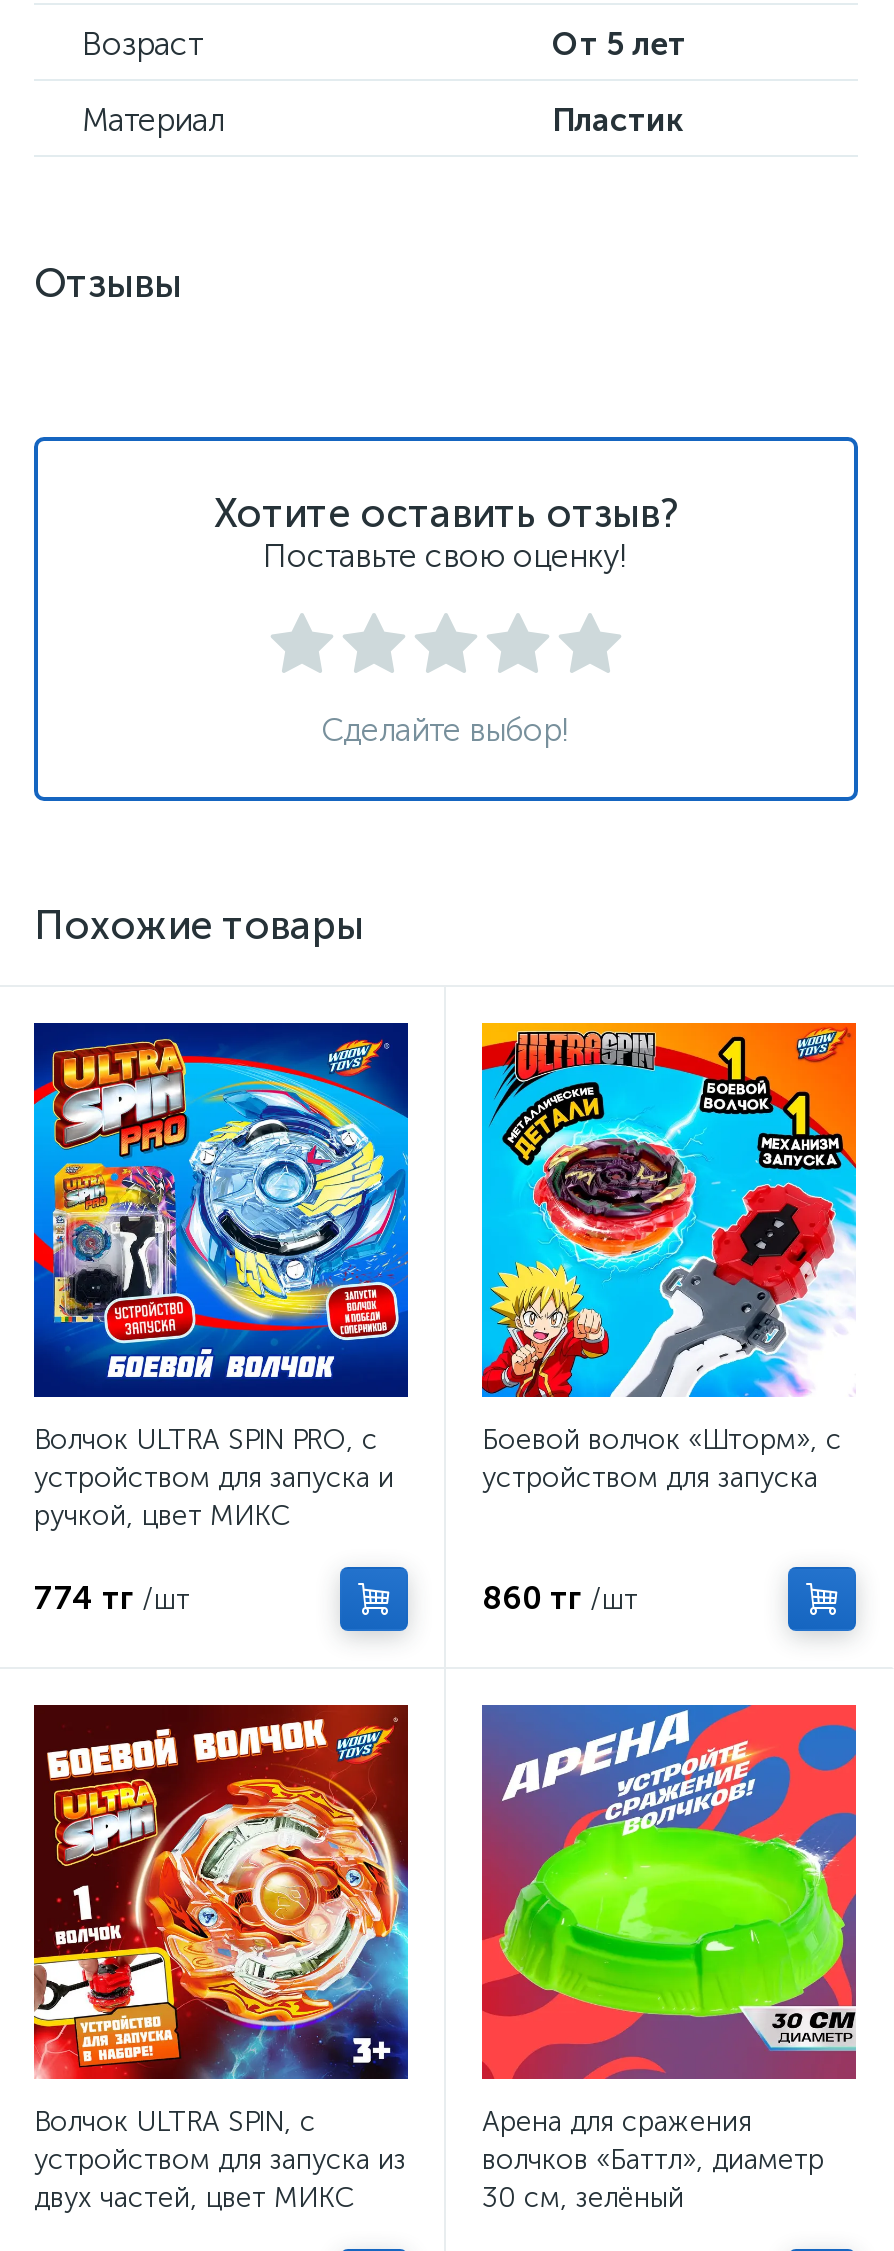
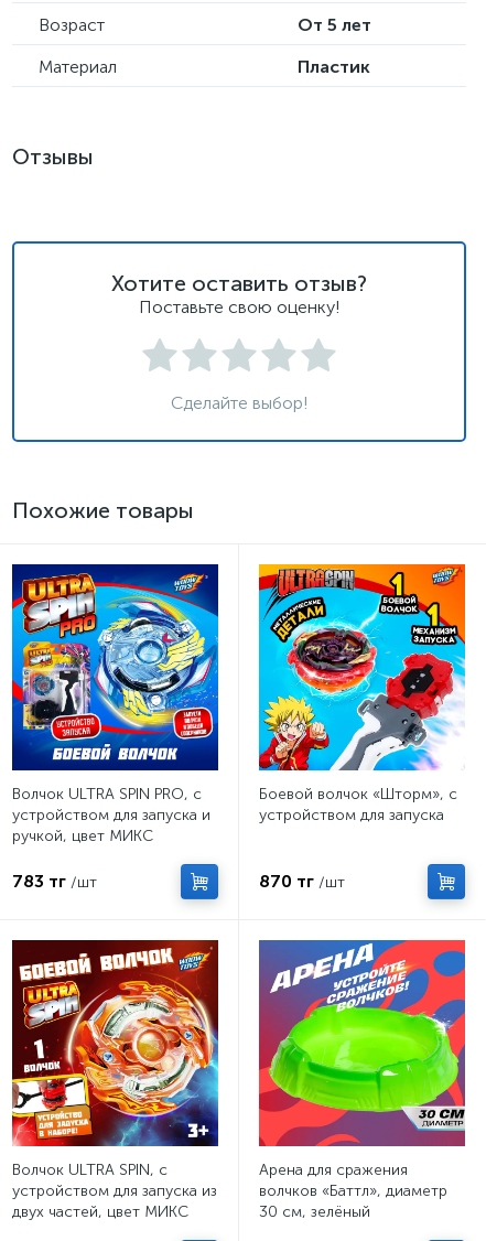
[34,1579,190,1617] 774 тг /шт -> [12,871,97,892] 783 тг /шт
[482,1579,638,1617] 860 тг /шт -> [259,871,345,892] 870 тг /шт

